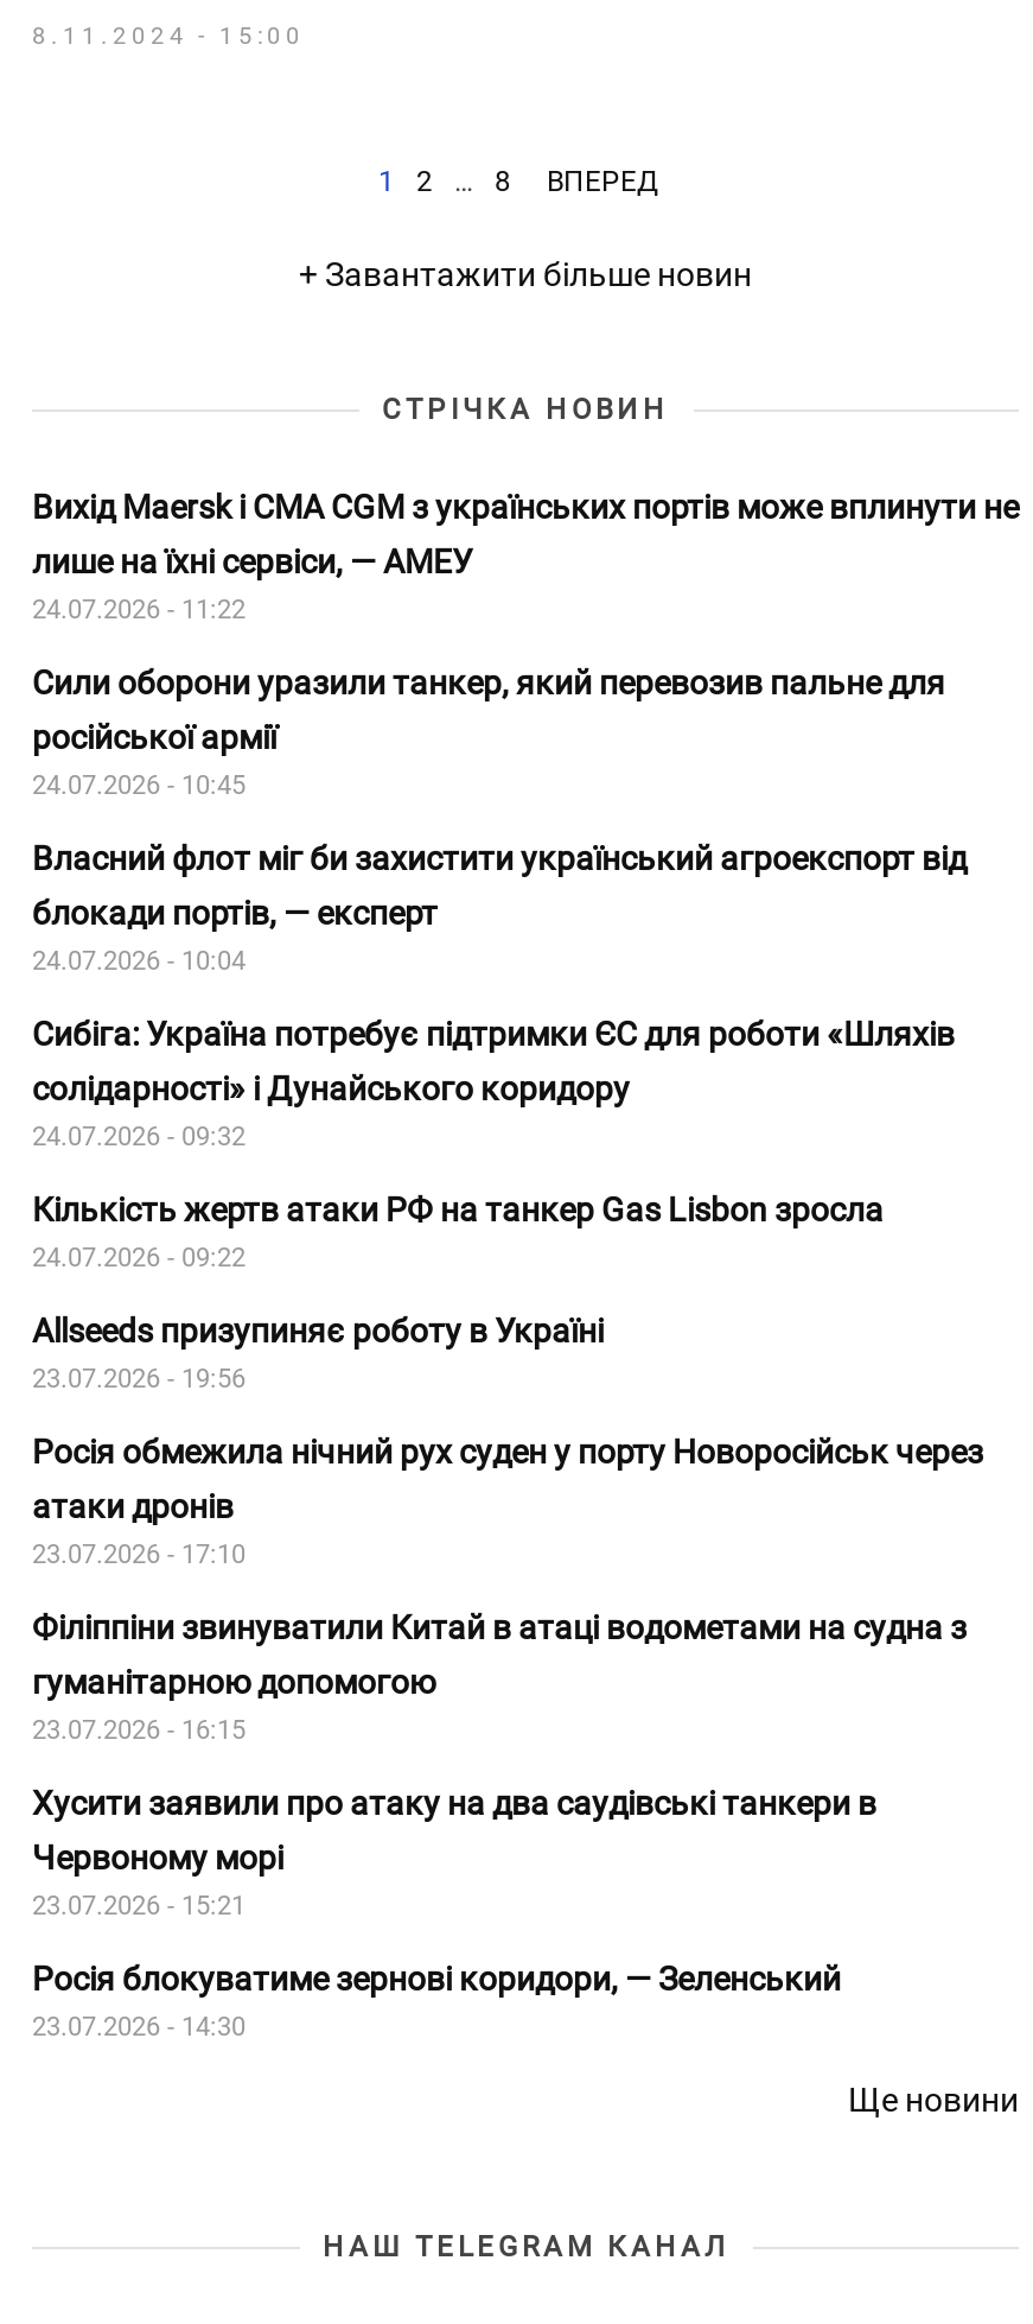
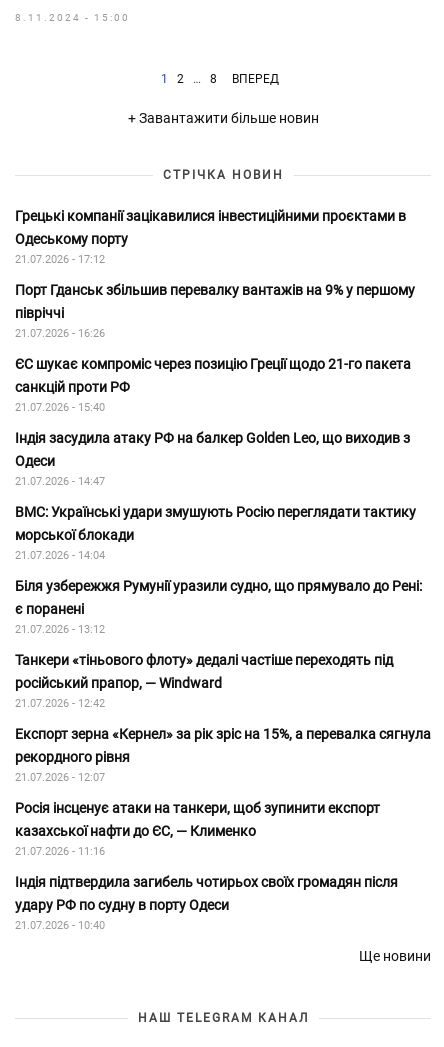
[32,488,1019,626] Вихід Maersk і CMA CGM з українських портів може вплинути не | лише на їхні сервіси, — АМЕУ | 24.07.2026 - 11:22 -> [15,208,406,266] Грецькі компанії зацікавилися інвестиційними проєктами в | Одеському порту | 21.07.2026 - 17:12
[32,663,945,801] Сили оборони уразили танкер, який перевозив пальне для | російської армії | 24.07.2026 - 10:45 -> [15,282,415,340] Порт Гданськ збільшив перевалку вантажів на 9% у першому | півріччі | 21.07.2026 - 16:26
[32,839,967,977] Власний флот міг би захистити український агроекспорт від | блокади портів, — експерт | 24.07.2026 - 10:04 -> [15,356,411,414] ЄС шукає компроміс через позицію Греції щодо 21-го пакета | санкцій проти РФ | 21.07.2026 - 15:40
[32,1015,955,1153] Cибіга: Україна потребує підтримки ЄС для роботи «Шляхів | солідарності» і Дунайського коридору | 24.07.2026 - 09:32 -> [15,430,410,488] Індія засудила атаку РФ на балкер Golden Leo, що виходив з | Одеси | 21.07.2026 - 14:47
[32,1190,884,1274] Кількість жертв атаки РФ на танкер Gas Lisbon зросла | 24.07.2026 - 09:22 -> [15,504,416,562] ВМС: Українські удари змушують Росію переглядати тактику | морської блокади | 21.07.2026 - 14:04
[32,1312,604,1395] Allseeds призупиняє роботу в Україні | 23.07.2026 - 19:56 -> [15,578,422,636] Біля узбережжя Румунії уразили судно, що прямувало до Рені: | є поранені | 21.07.2026 - 13:12
[32,1433,983,1570] Росія обмежила нічний рух суден у порту Новоросійськ через | атаки дронів | 23.07.2026 - 17:10 -> [15,652,393,710] Танкери «тіньового флоту» дедалі частіше переходять під | російський прапор, — Windward | 21.07.2026 - 12:42
[32,1608,967,1746] Філіппіни звинуватили Китай в атаці водометами на судна з | гуманітарною допомогою | 23.07.2026 - 16:15 -> [15,726,431,784] Експорт зерна «Кернел» за рік зріс на 15%, а перевалка сягнула | рекордного рівня | 21.07.2026 - 12:07
[32,1784,876,1922] Хусити заявили про атаку на два саудівські танкери в | Червоному морі | 23.07.2026 - 15:21 -> [15,800,380,858] Росія інсценує атаки на танкери, щоб зупинити експорт | казахської нафти до ЄС, — Клименко | 21.07.2026 - 11:16
[32,1960,848,2043] Росія блокуватиме зернові коридори, — Зеленський | 23.07.2026 - 14:30 -> [15,874,398,932] Індія підтвердила загибель чотирьох своїх громадян після | удару РФ по судну в порту Одеси | 21.07.2026 - 10:40

